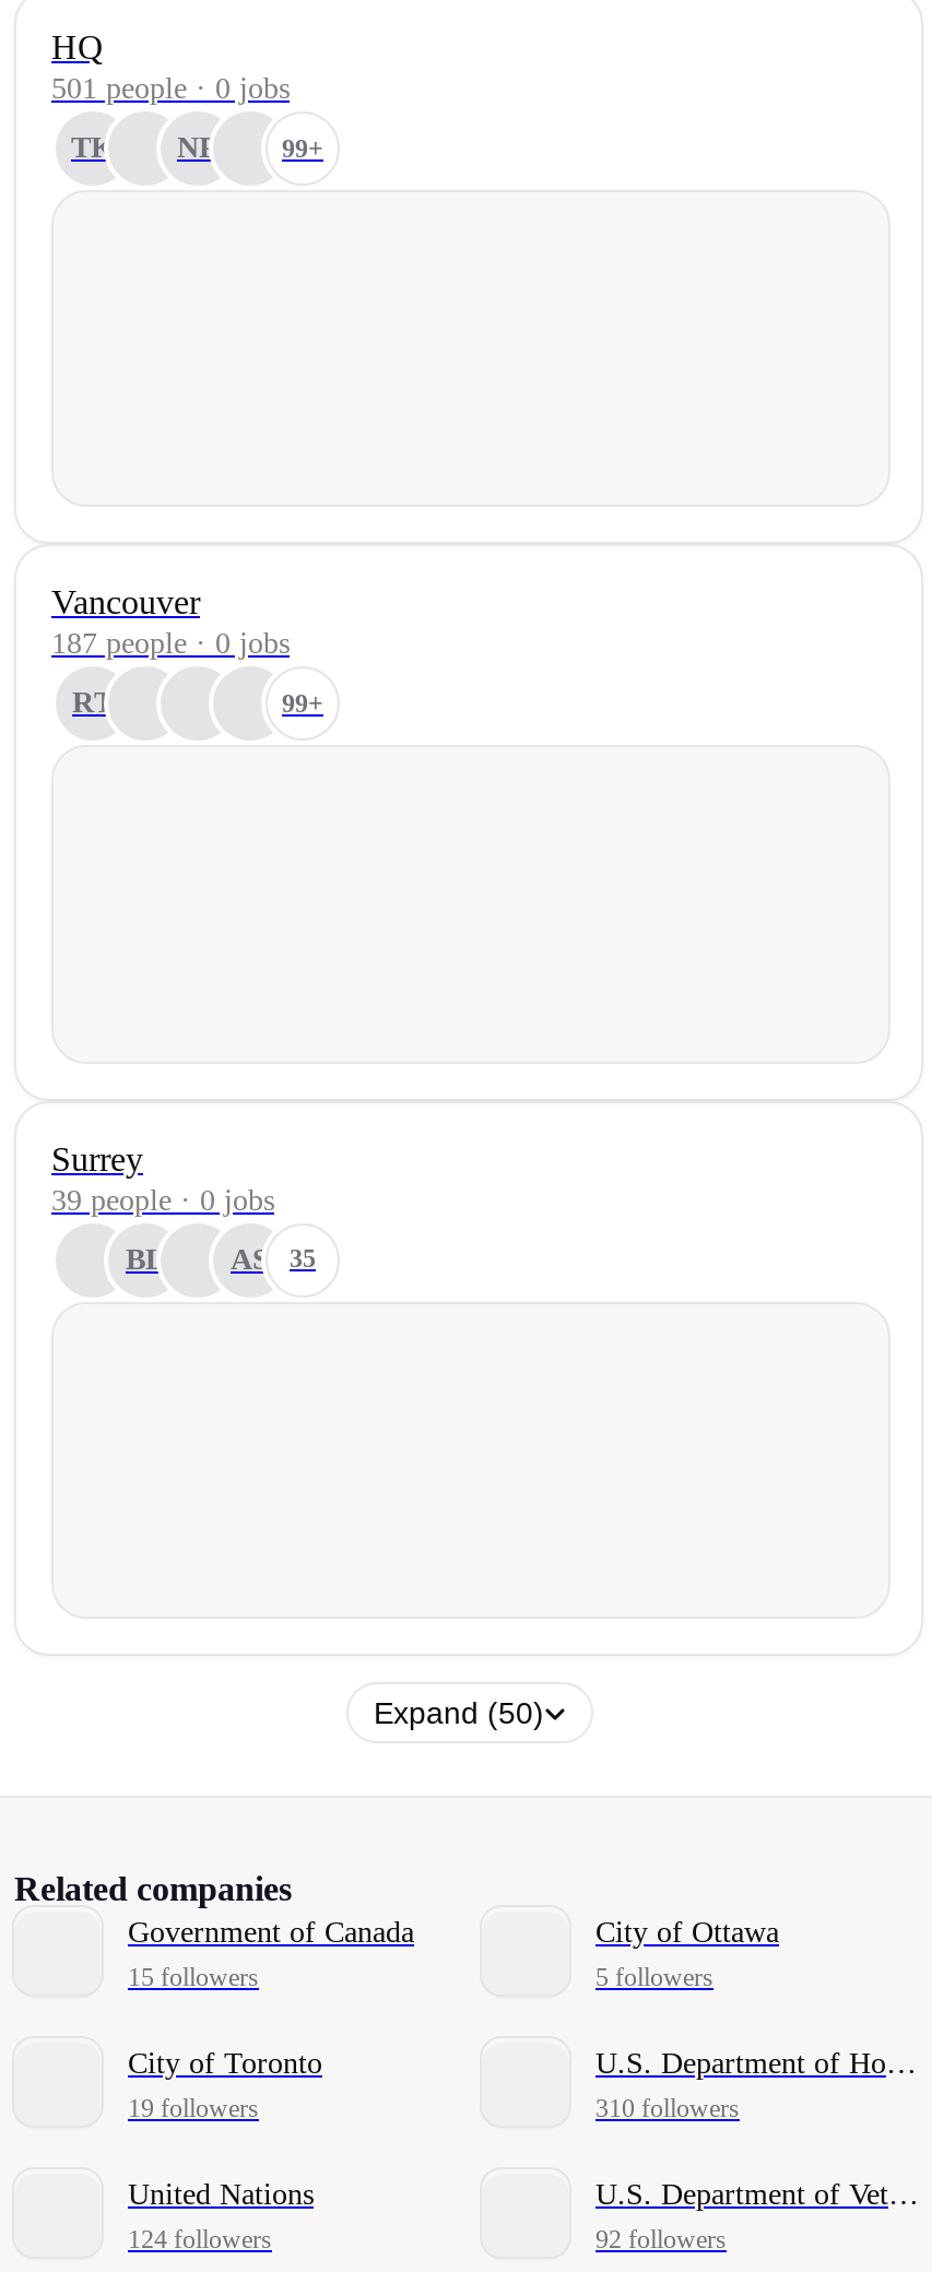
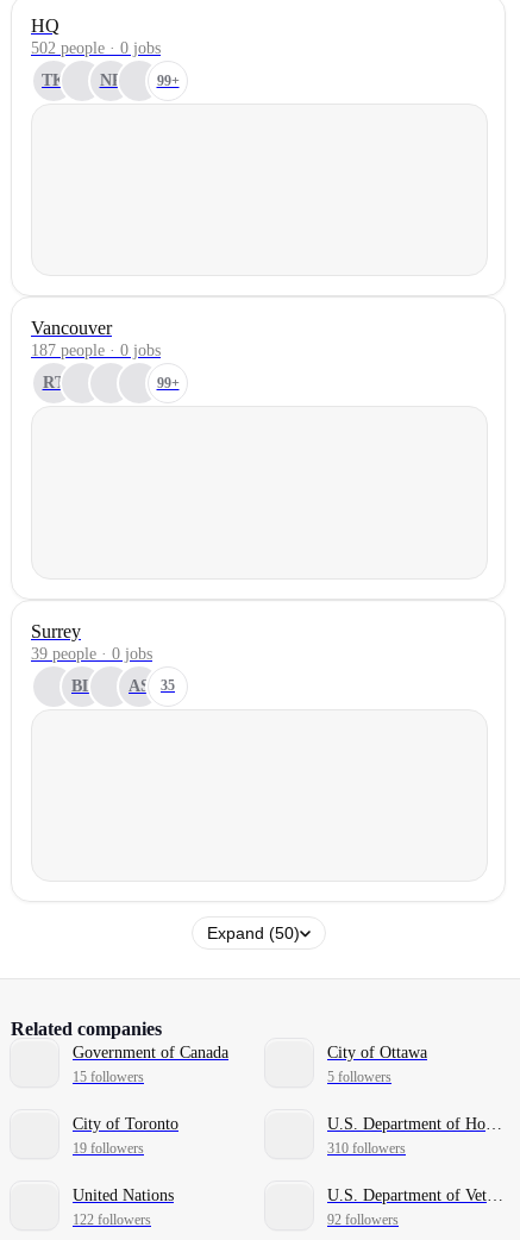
[51,72,290,105] 501 people · 0 jobs -> [31,39,161,57] 502 people · 0 jobs
[128,2224,272,2255] 124 followers -> [73,1212,151,1228] 122 followers

